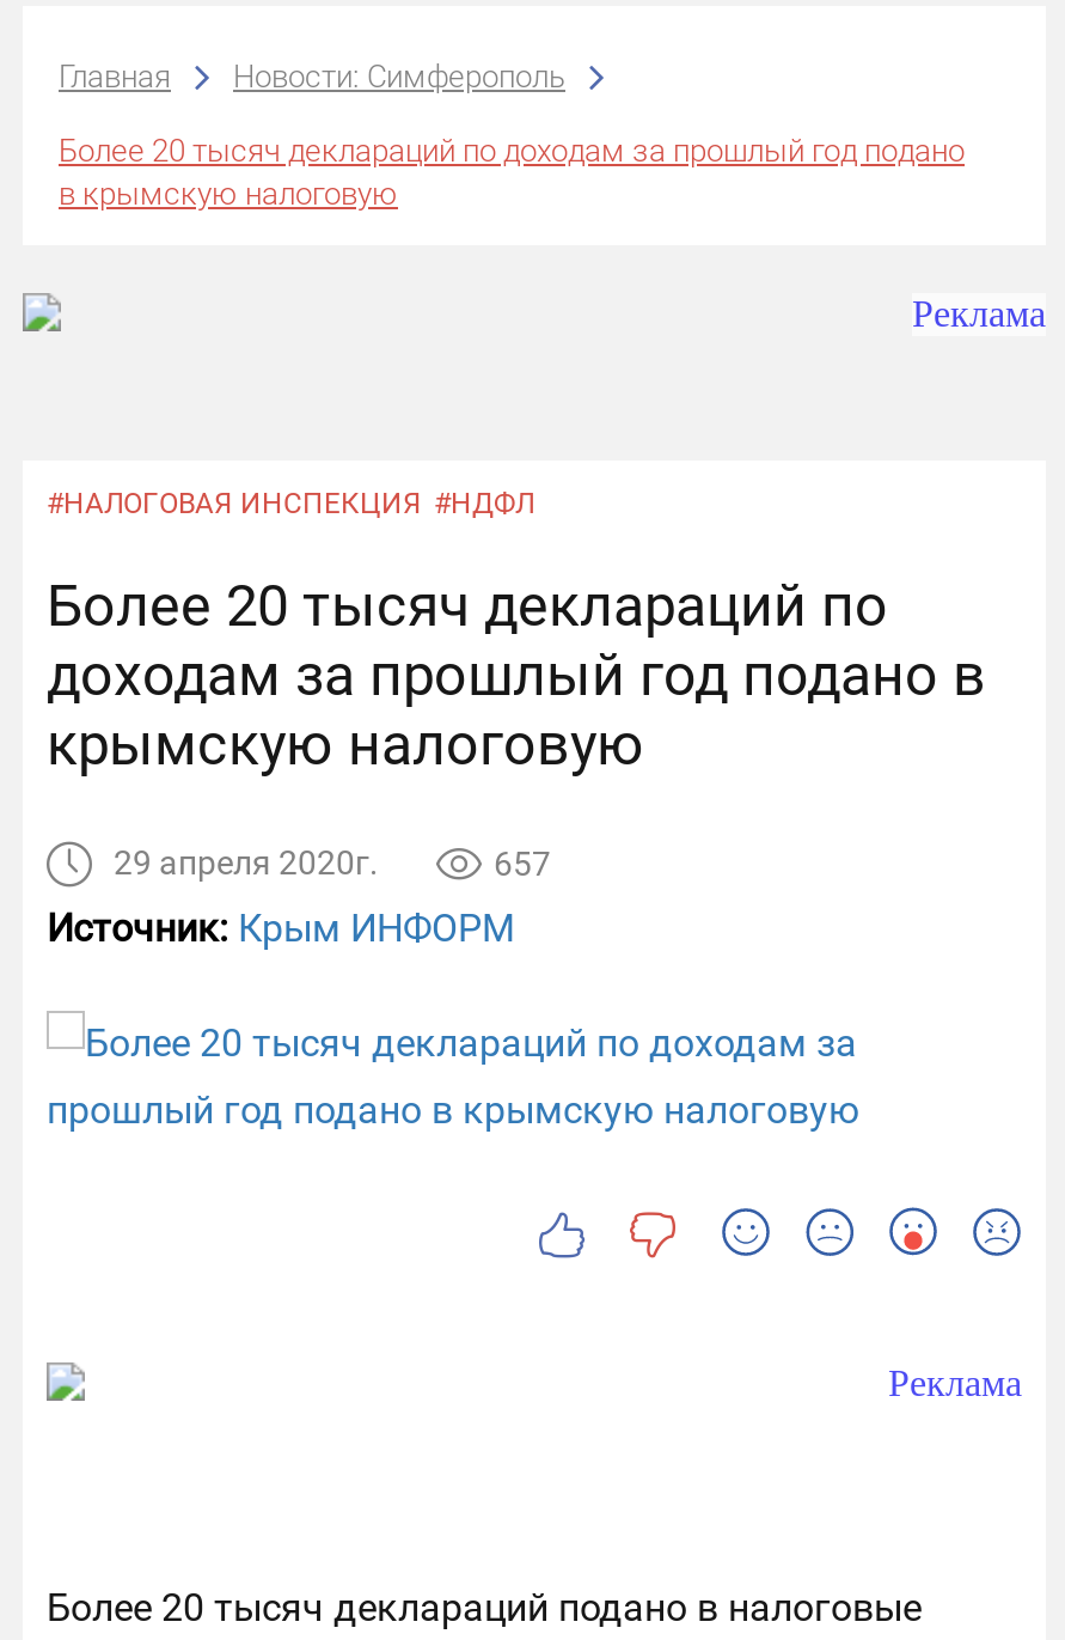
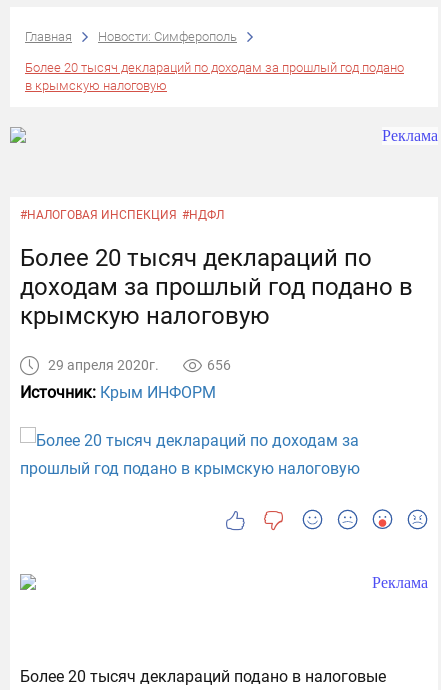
[494,844,551,882] 657 -> [207,357,231,373] 656

